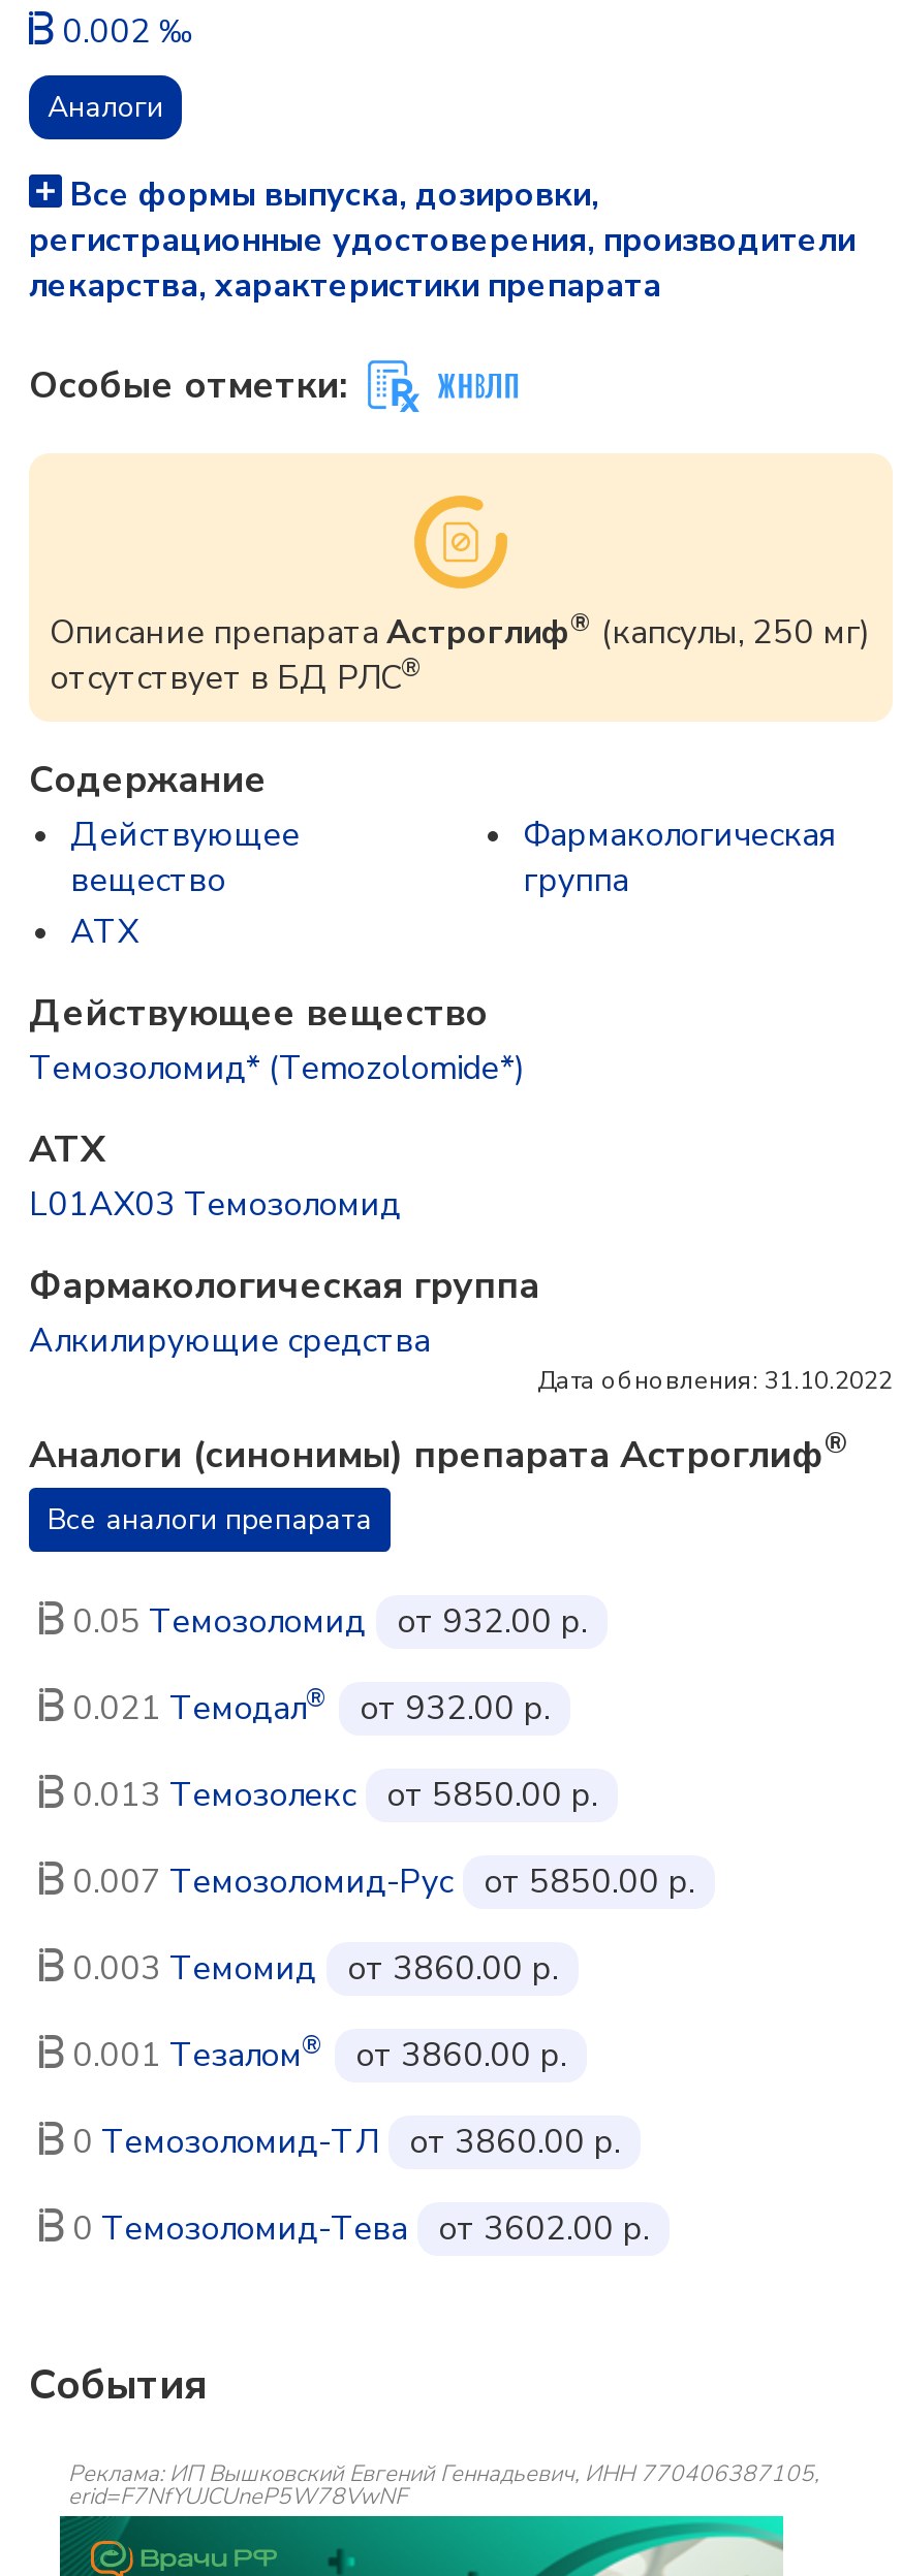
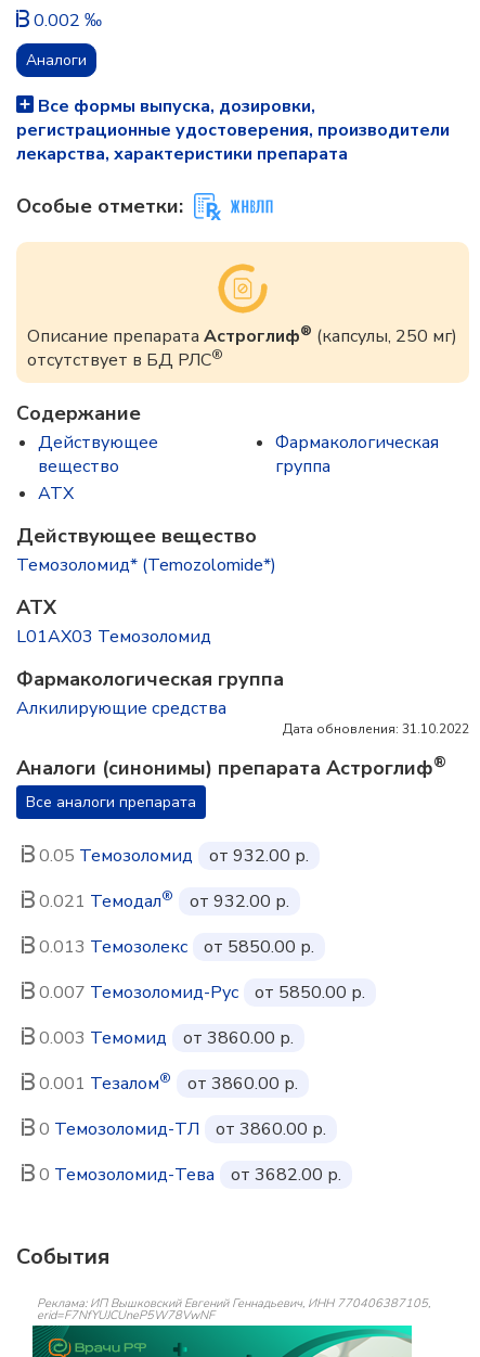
[64,2206,649,2252] 0 Темозоломид-Тева от 3602.00 р. -> [35,1163,341,1187] 0 Темозоломид-Тева от 3682.00 р.

